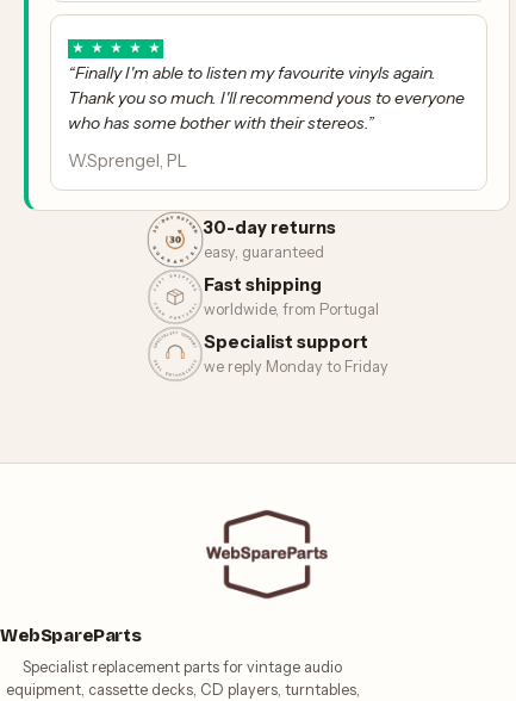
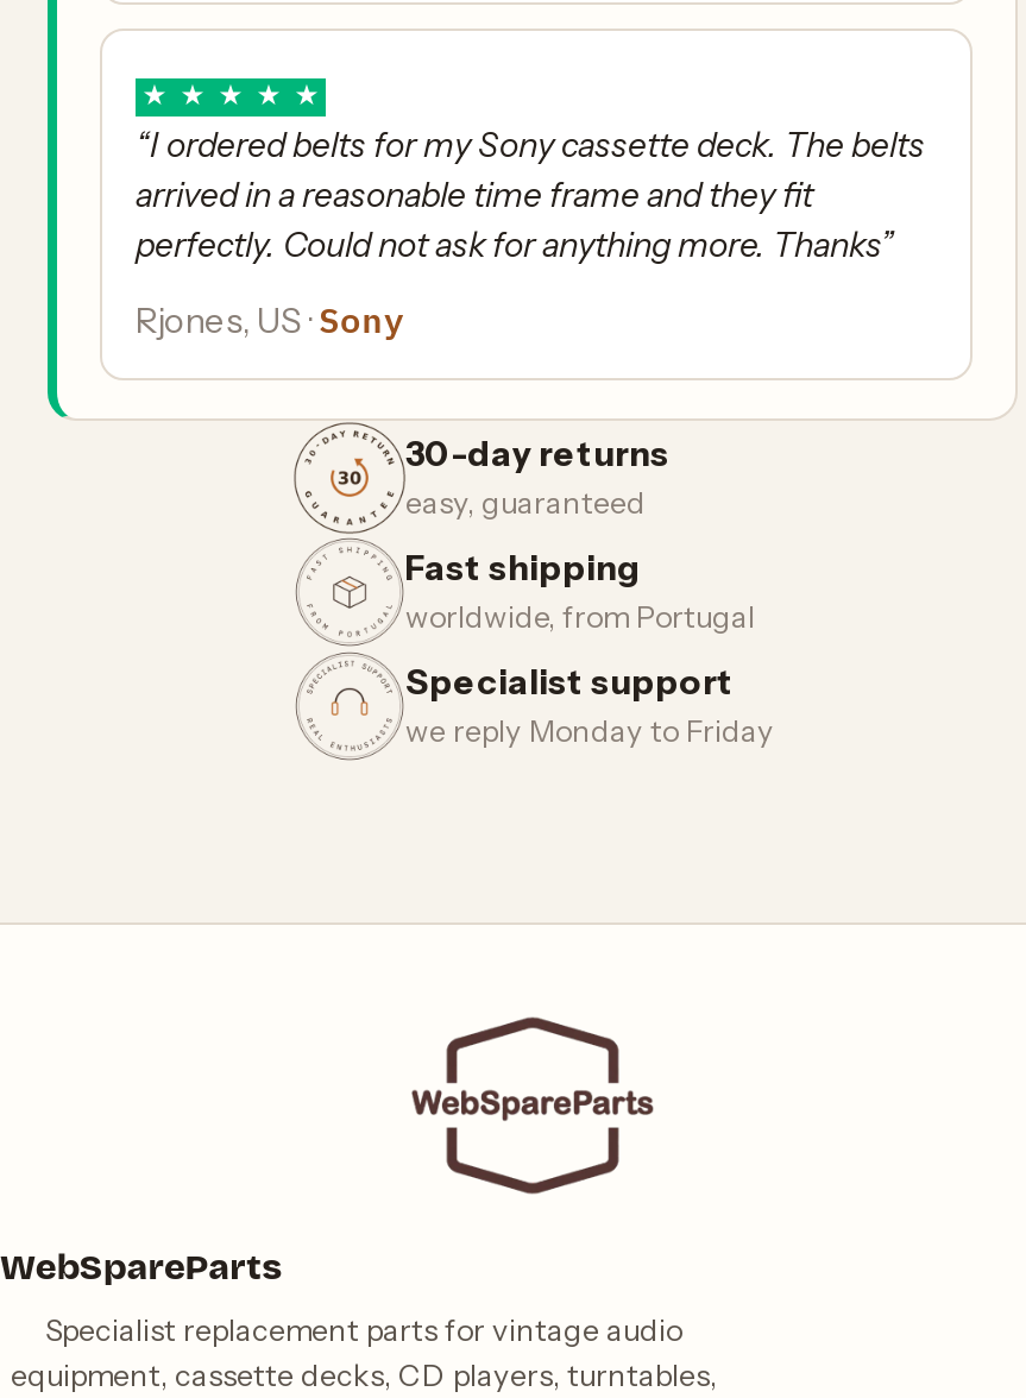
[68,62,465,134] “Finally I'm able to listen my favourite vinyls again. | Thank you so much. I'll recommend yous to everyone | who has some bother with their stereos.” -> [136,124,925,266] “I ordered belts for my Sony cassette deck. The belts | arrived in a reasonable time frame and they fit | perfectly. Could not ask for anything more. Thanks”
[68,150,187,172] W.Sprengel, PL -> [136,297,406,342] Rjones, US · Sony

